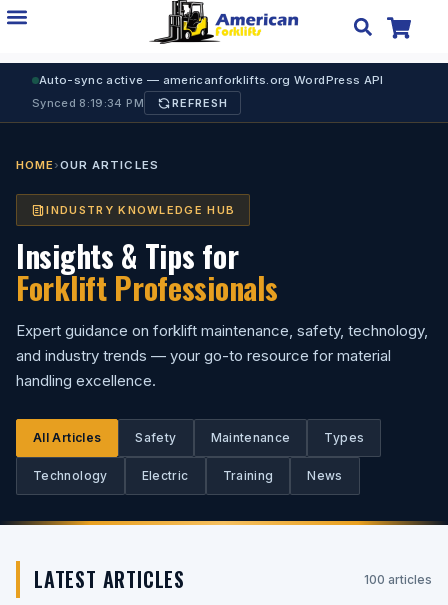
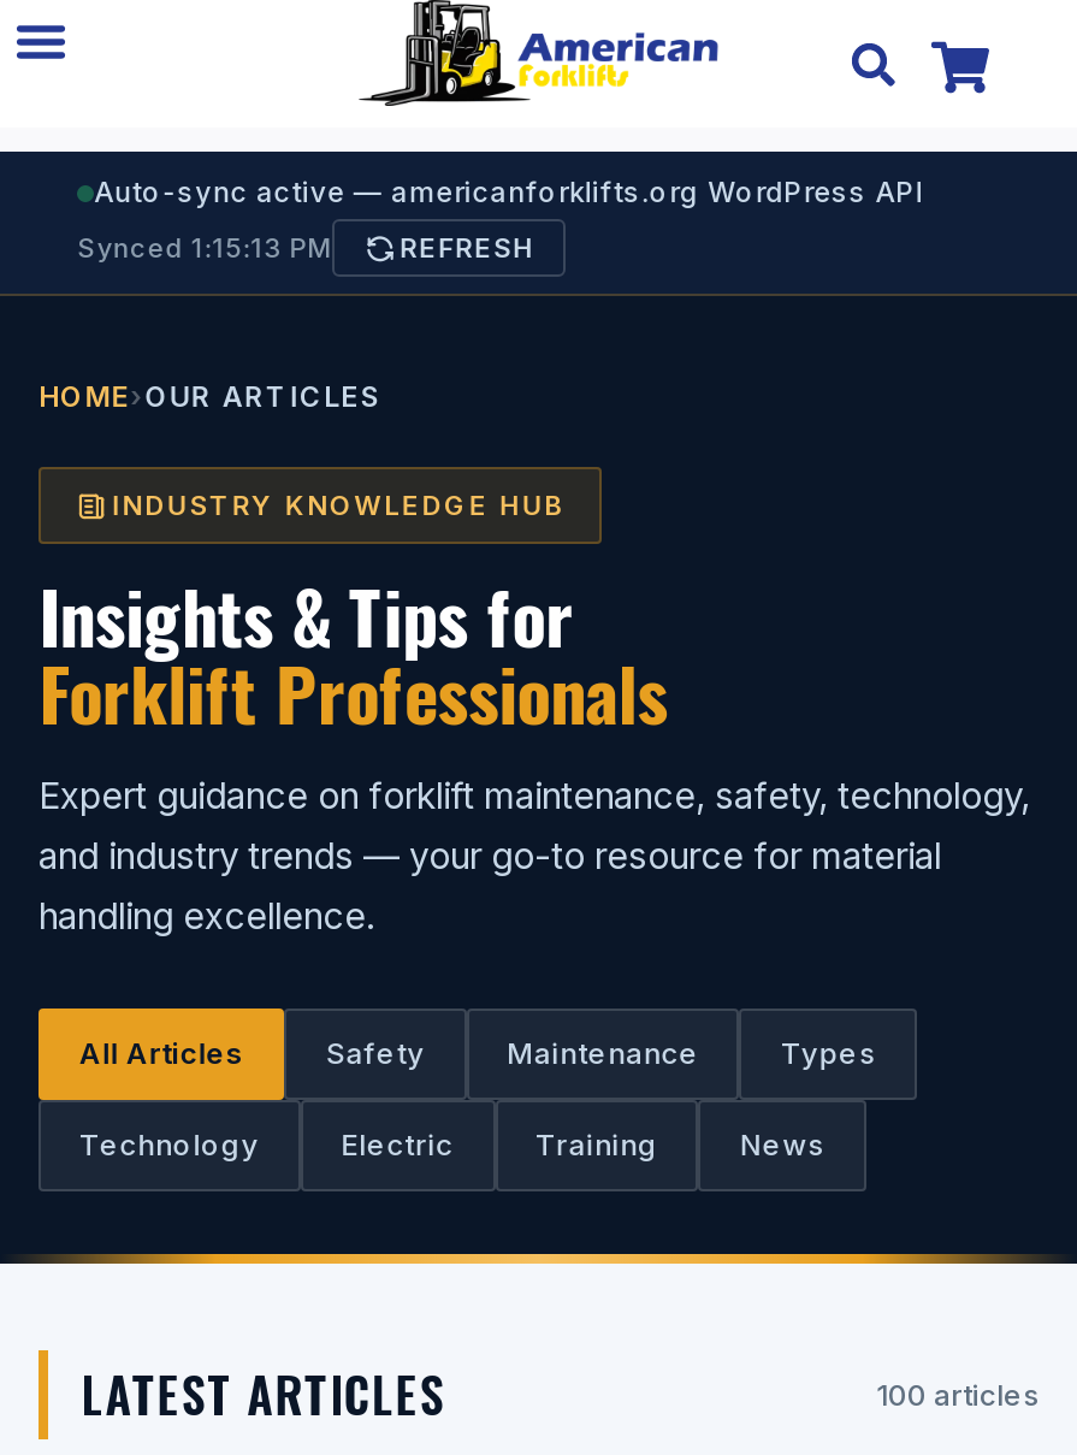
[32,95,228,110] Synced 8:19:34 PM REFRESH -> [77,230,534,265] Synced 1:15:13 PM REFRESH

